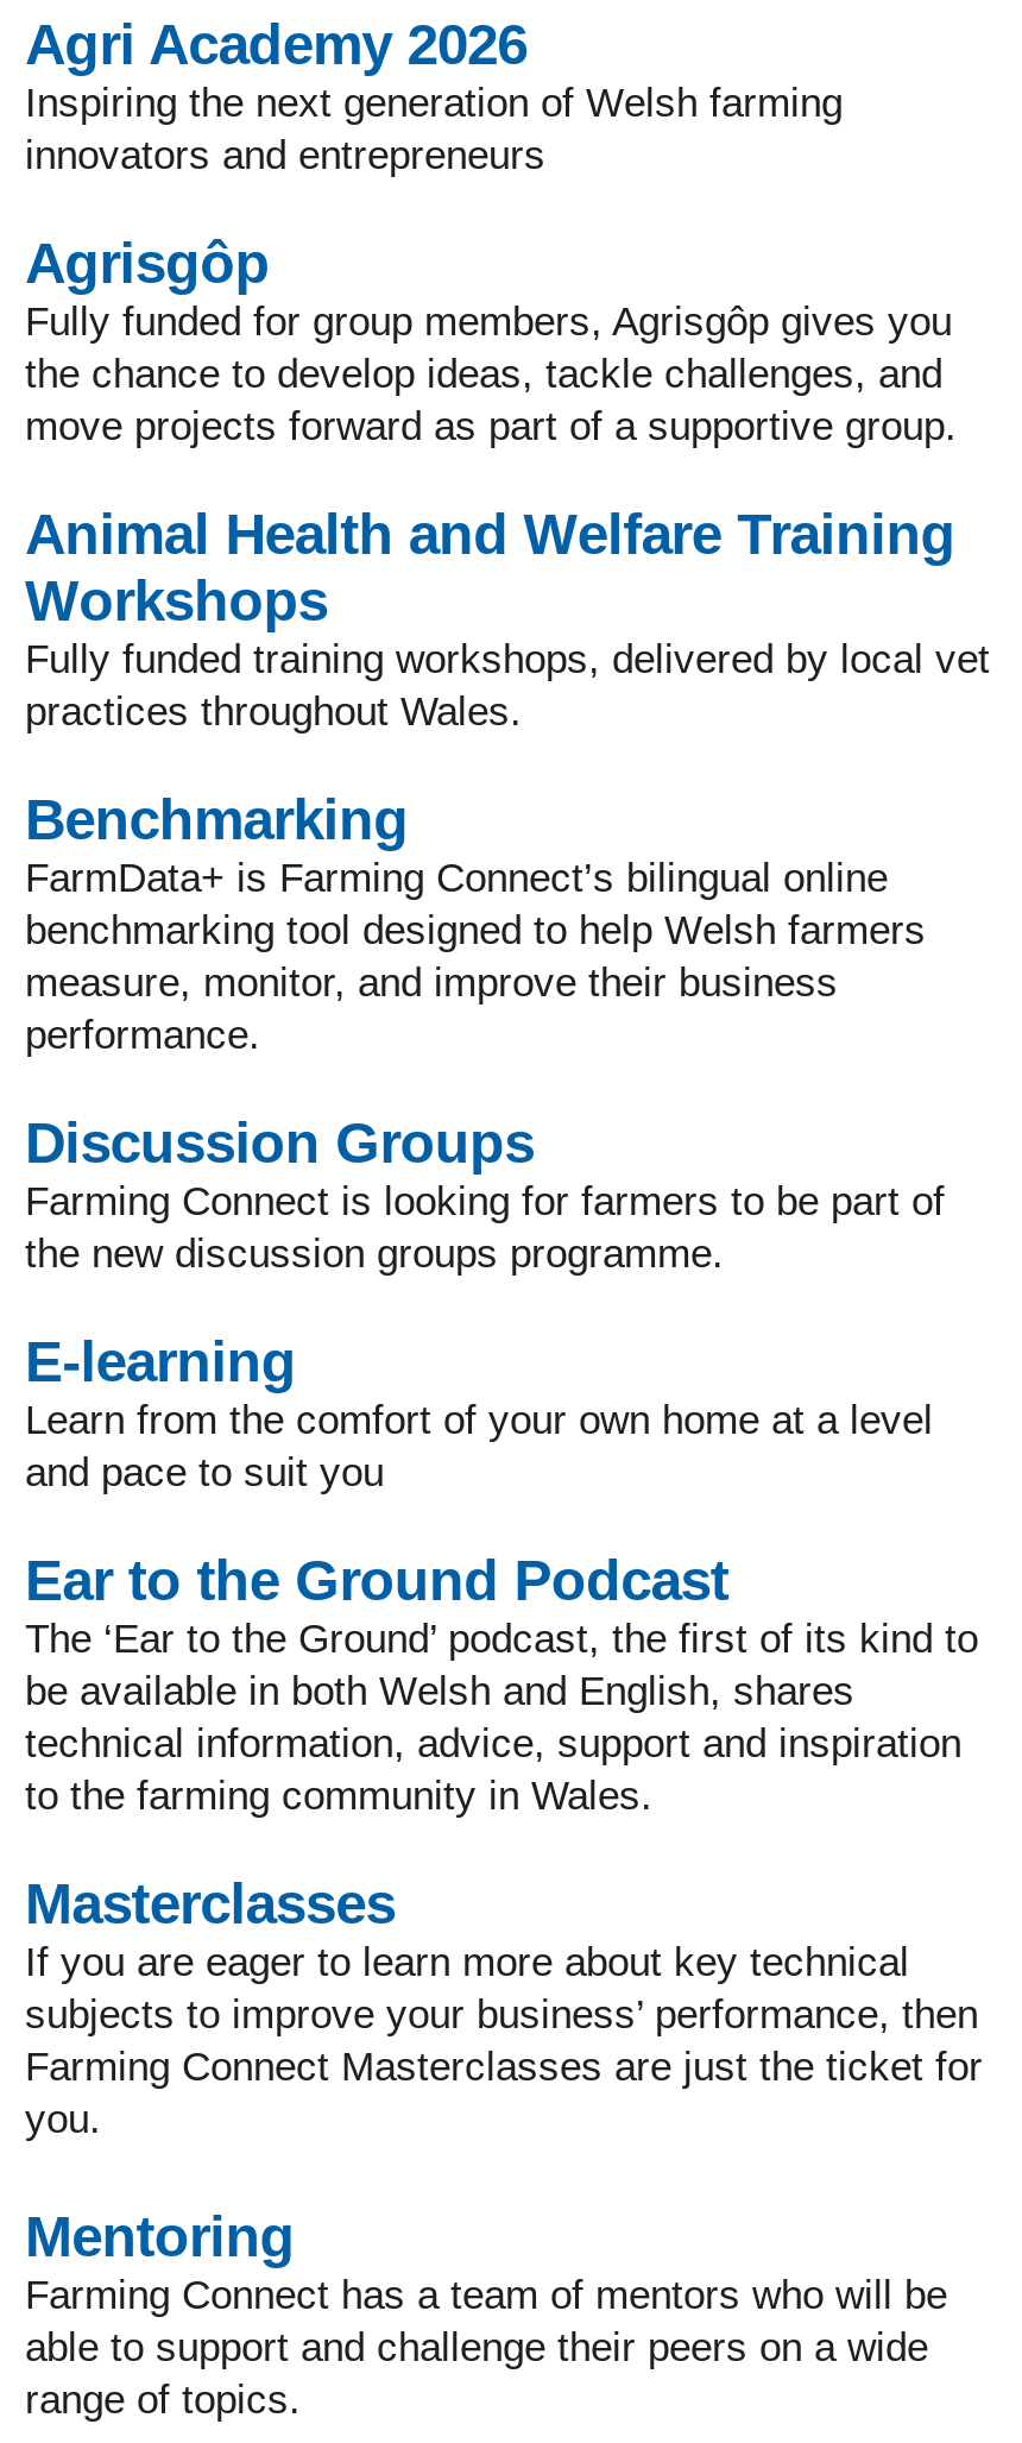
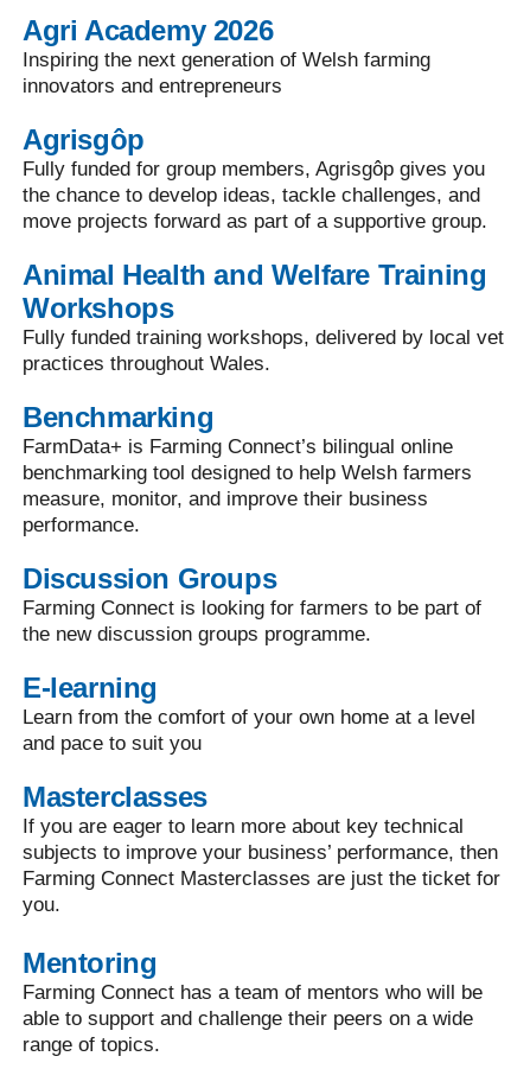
[25,1548,978,1819] Ear to the Ground Podcast | The ‘Ear to the Ground’ podcast, the first of its kind to | be available in both Welsh and English, shares | technical information, advice, support and inspiration | to the farming community in Wales. -> none

